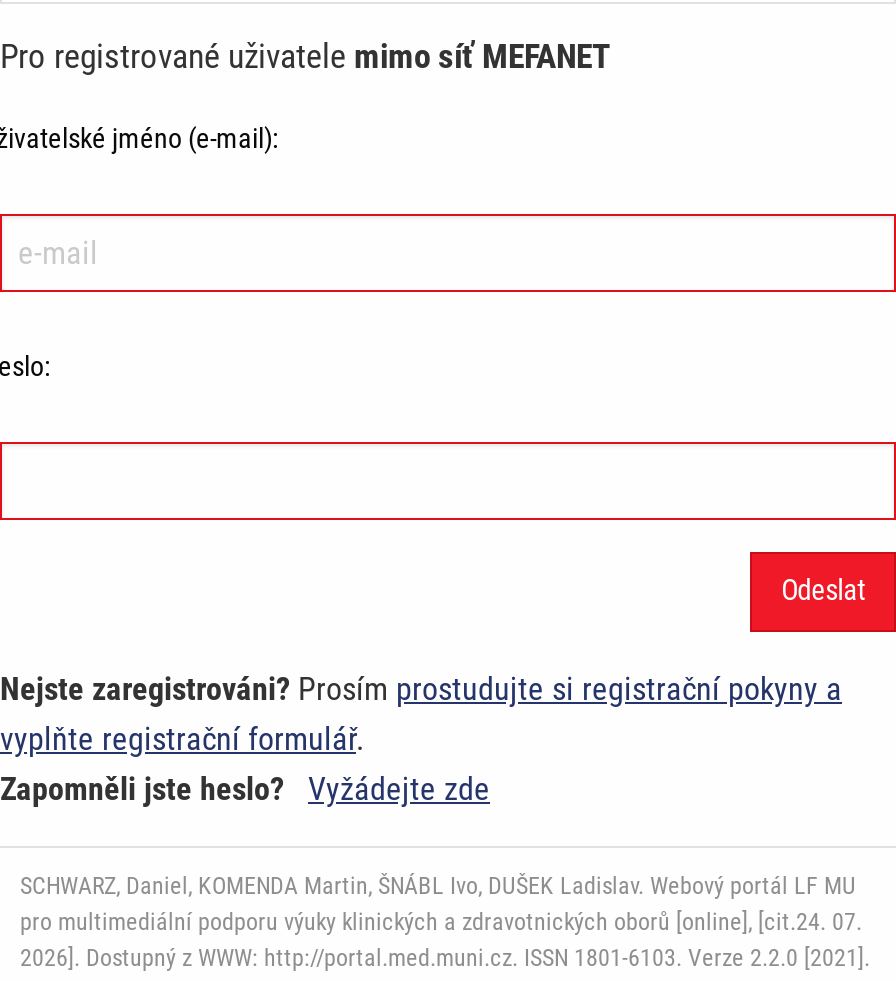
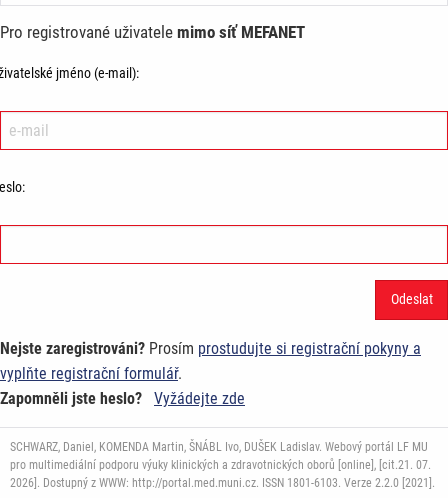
[20,909,862,937] pro multimediální podporu výuky klinických a zdravotnických oborů [online], [cit.24. 07. -> [10,458,431,472] pro multimediální podporu výuky klinických a zdravotnických oborů [online], [cit.21. 07.

